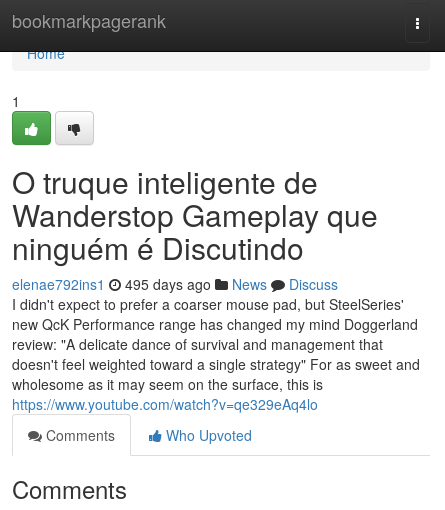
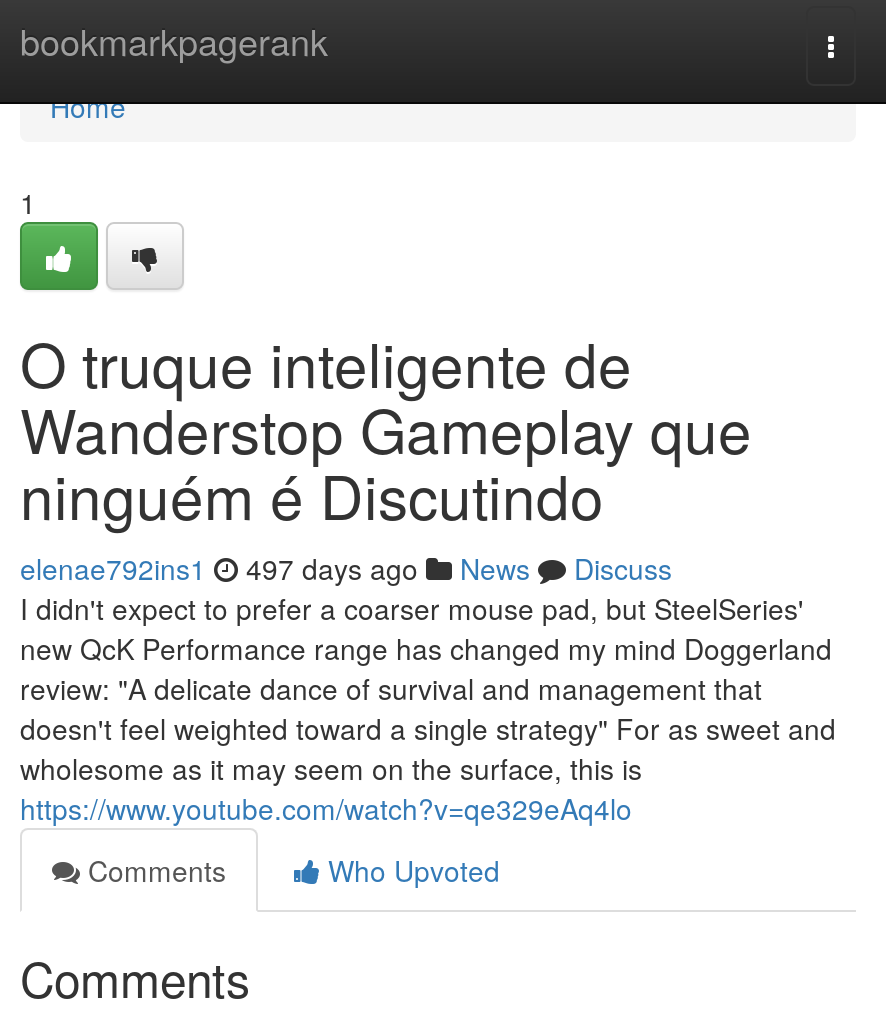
[12,274,338,294] elenae792ins1 495 days ago News Discuss -> [20,548,672,588] elenae792ins1 497 days ago News Discuss

